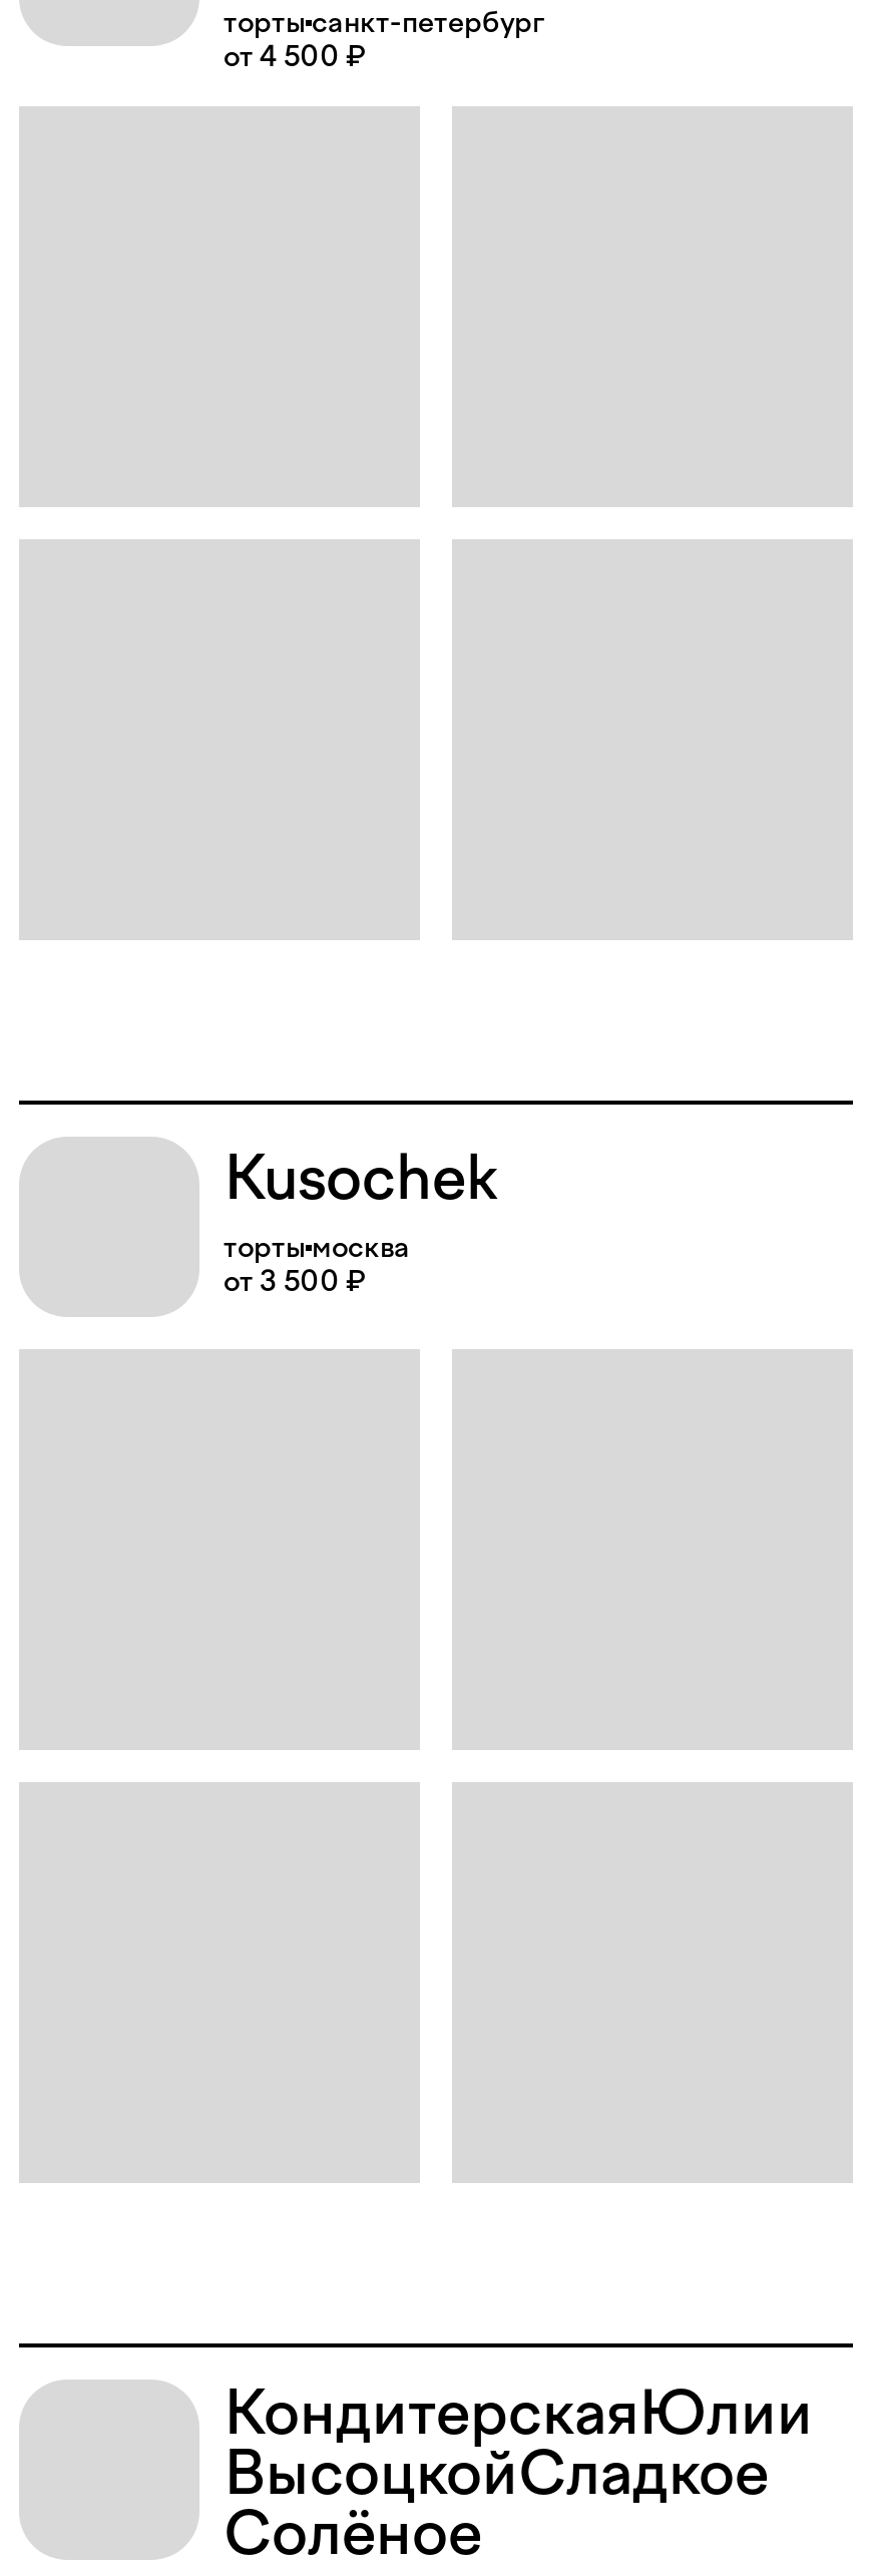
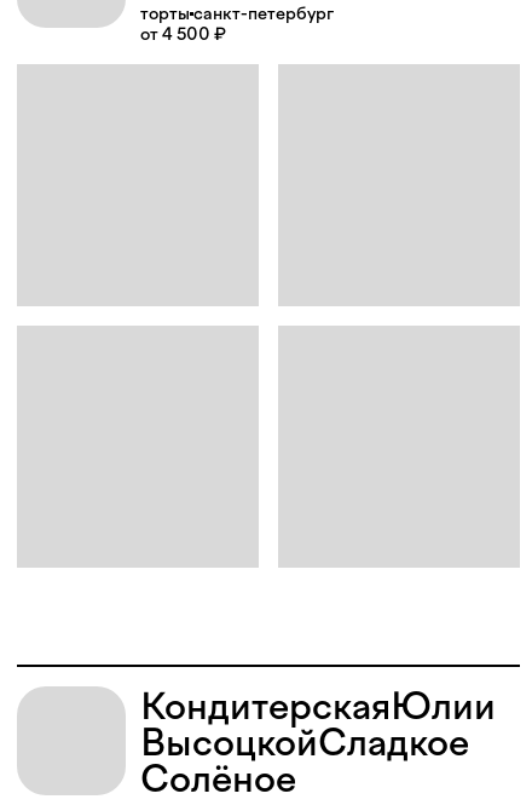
[224,1141,498,1299] Kusochek | торты москва | от 3 500 ₽ -> none

